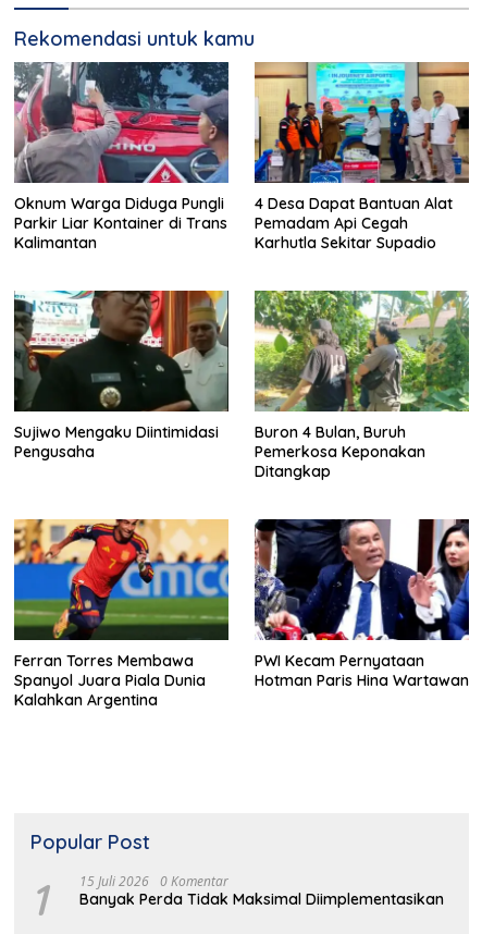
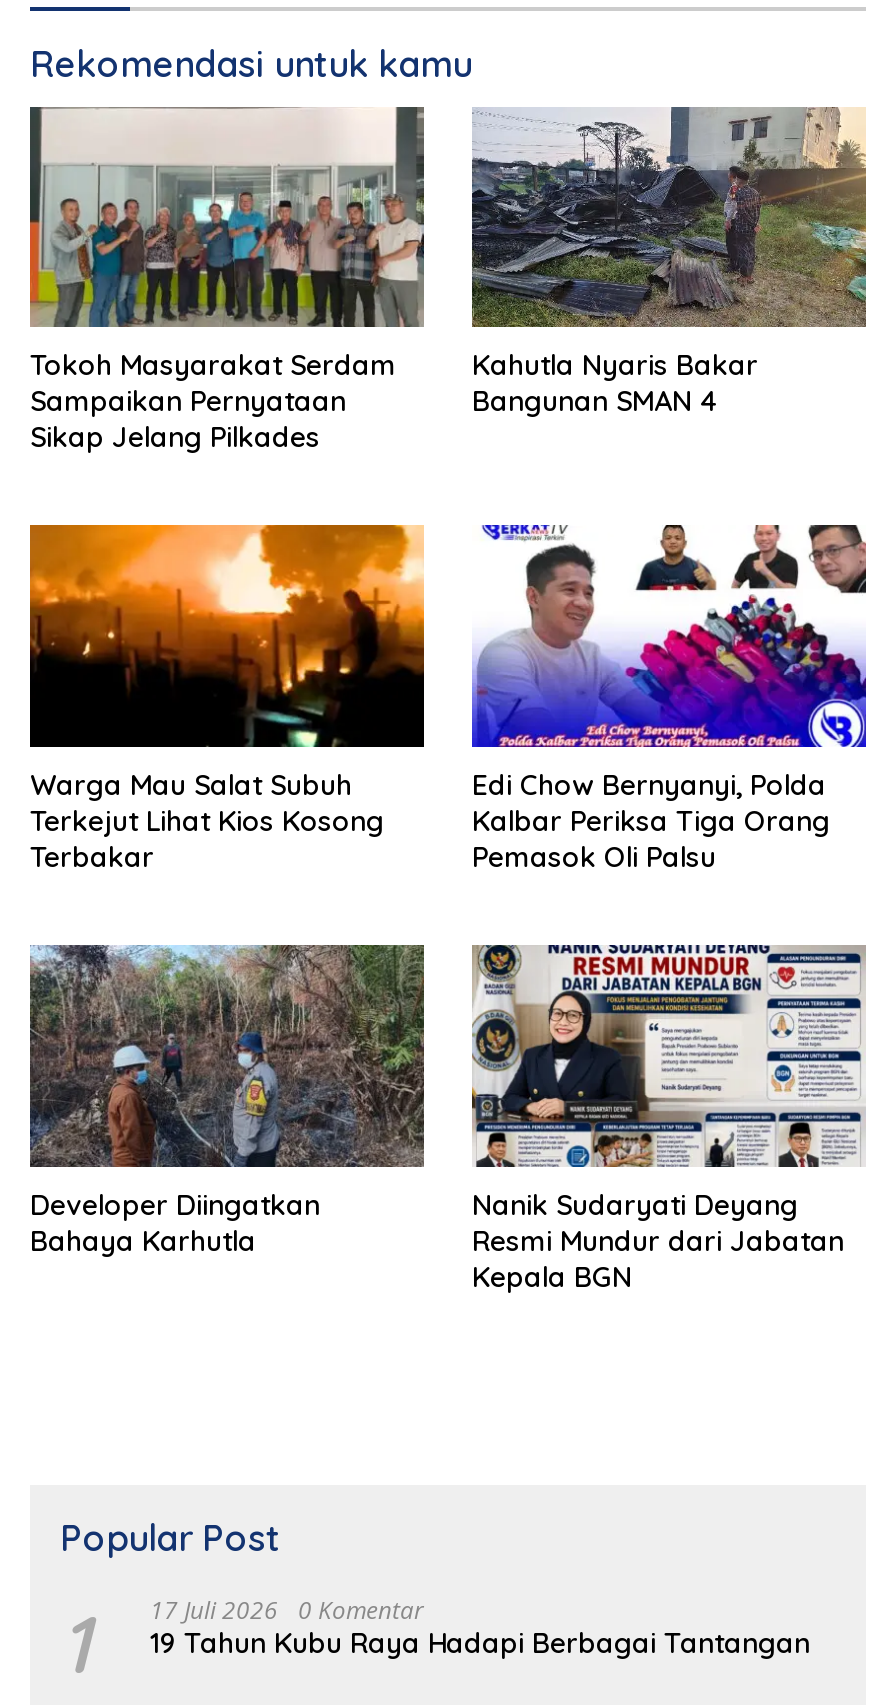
[13,61,228,252] [image] | Oknum Warga Diduga Pungli | Parkir Liar Kontainer di Trans | Kalimantan -> [28,106,424,456] [image] | Tokoh Masyarakat Serdam | Sampaikan Pernyataan | Sikap Jelang Pilkades
[254,61,470,252] [image] | 4 Desa Dapat Bantuan Alat | Pemadam Api Cegah | Karhutla Sekitar Supadio -> [470,106,868,420] [image] | Kahutla Nyaris Bakar | Bangunan SMAN 4
[13,290,230,461] [image] | Sujiwo Mengaku Diintimidasi | Pengusaha -> [28,522,426,875] [image] | Warga Mau Salat Subuh | Terkejut Lihat Kios Kosong | Terbakar
[254,290,470,481] [image] | Buron 4 Bulan, Buruh | Pemerkosa Keponakan | Ditangkap -> [470,524,868,875] [image] | Edi Chow Bernyanyi, Polda | Kalbar Periksa Tiga Orang | Pemasok Oli Palsu
[13,518,230,709] [image] | Ferran Torres Membawa | Spanyol Juara Piala Dunia | Kalahkan Argentina -> [28,942,426,1259] [image] | Developer Diingatkan | Bahaya Karhutla
[254,518,470,690] [image] | PWI Kecam Pernyataan | Hotman Paris Hina Wartawan -> [472,942,866,1295] [image] | Nanik Sudaryati Deyang | Resmi Mundur dari Jabatan | Kepala BGN
[79,871,444,908] 15 Juli 2026 0 Komentar | Banyak Perda Tidak Maksimal Diimplementasikan -> [150,1593,810,1661] 17 Juli 2026 0 Komentar | 19 Tahun Kubu Raya Hadapi Berbagai Tantangan

